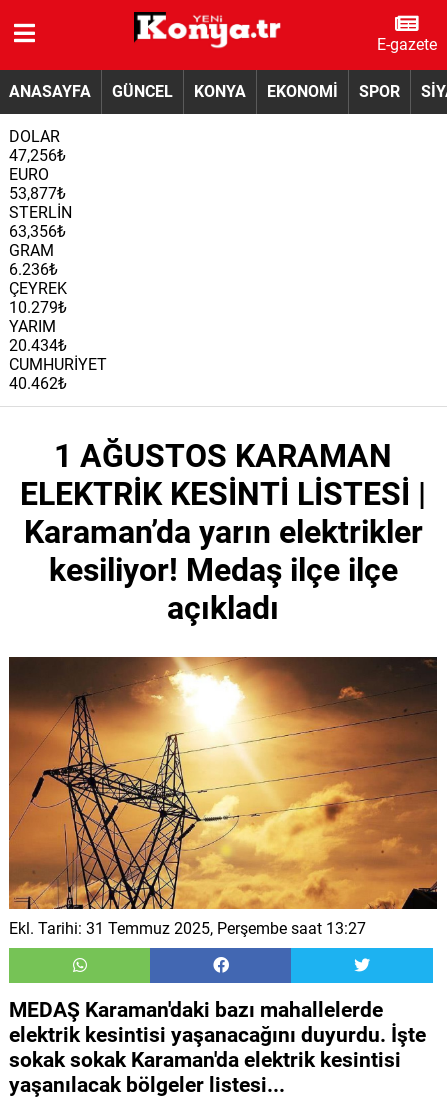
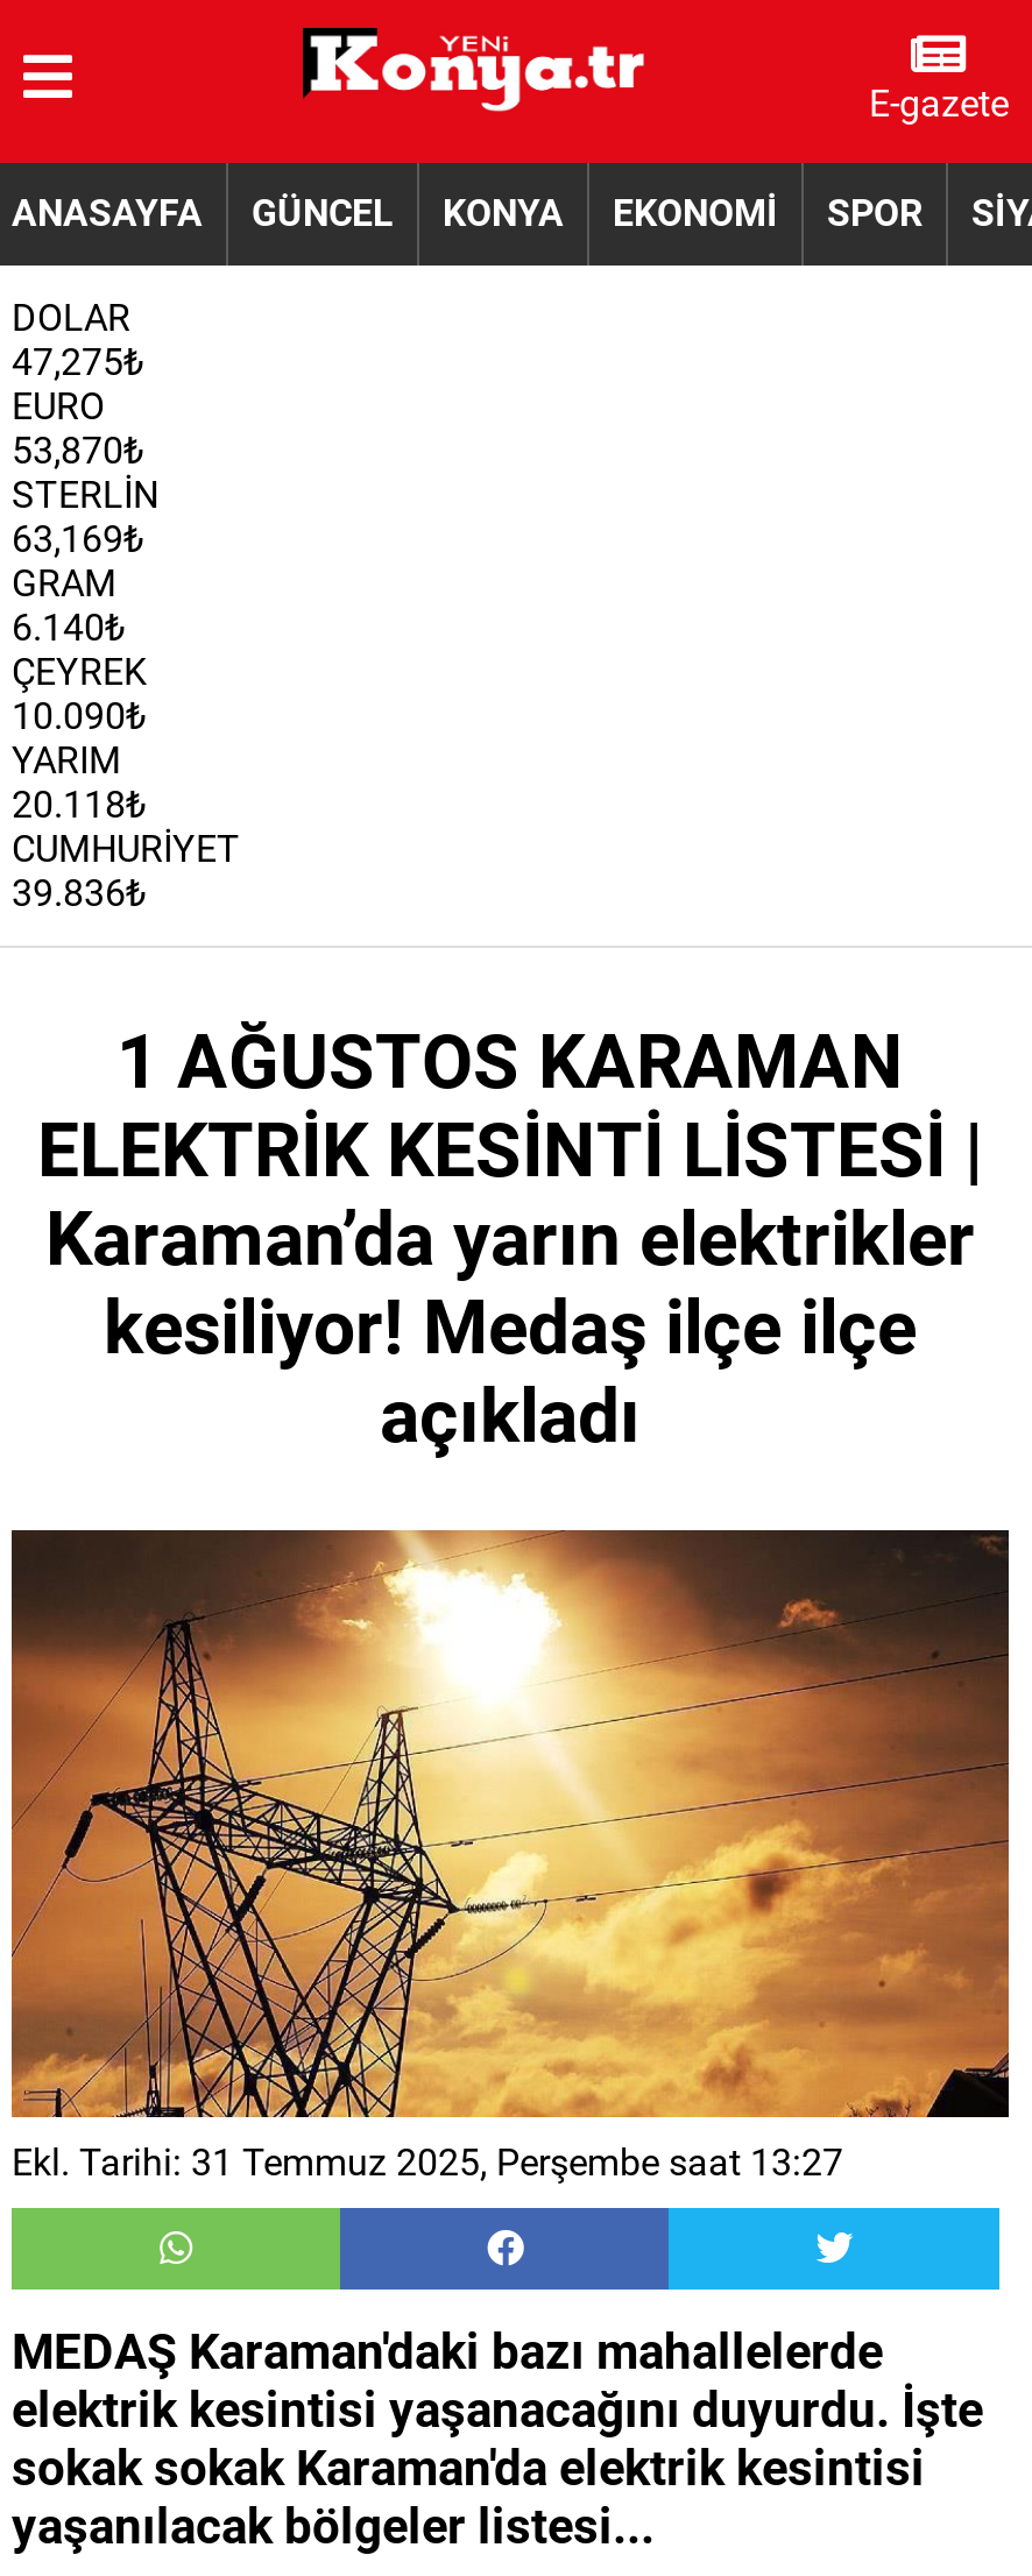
[9,146,66,165] 47,256₺ -> [12,340,144,385] 47,275₺
[9,184,66,203] 53,877₺ -> [12,429,144,473] 53,870₺
[9,222,66,241] 63,356₺ -> [12,517,144,562] 63,169₺
[9,260,58,279] 6.236₺ -> [12,606,126,650] 6.140₺
[9,298,67,317] 10.279₺ -> [12,694,147,739] 10.090₺
[9,336,67,355] 20.434₺ -> [12,783,147,827] 20.118₺
[9,374,67,393] 40.462₺ -> [12,871,147,916] 39.836₺

